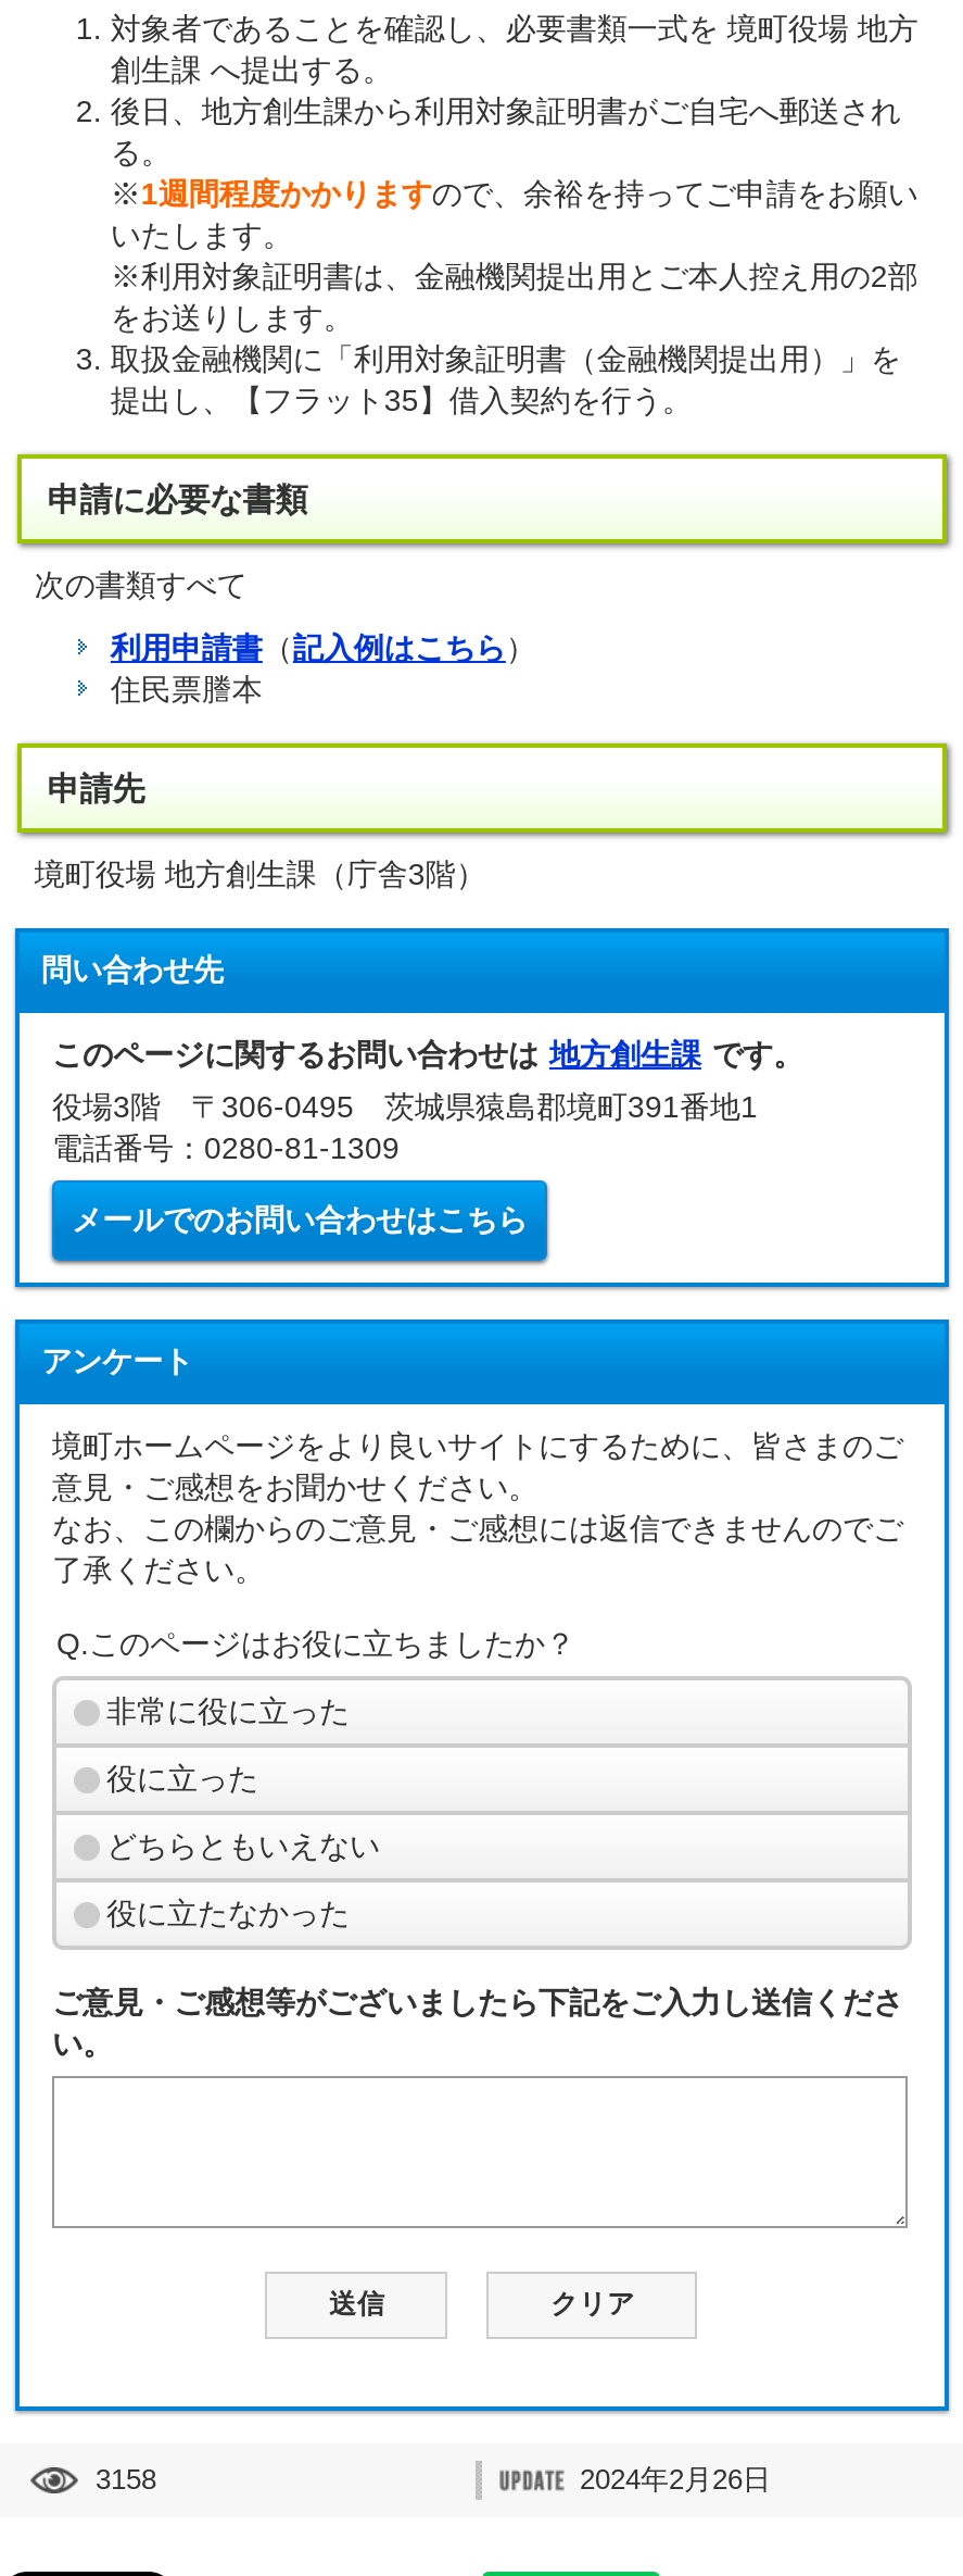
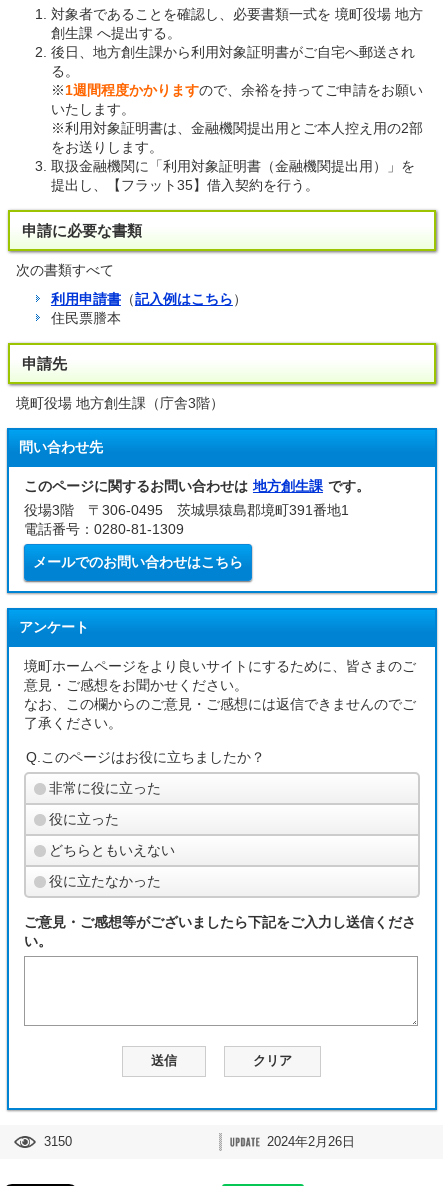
[96,2463,156,2496] 3158 -> [44,1134,72,1149] 3150

